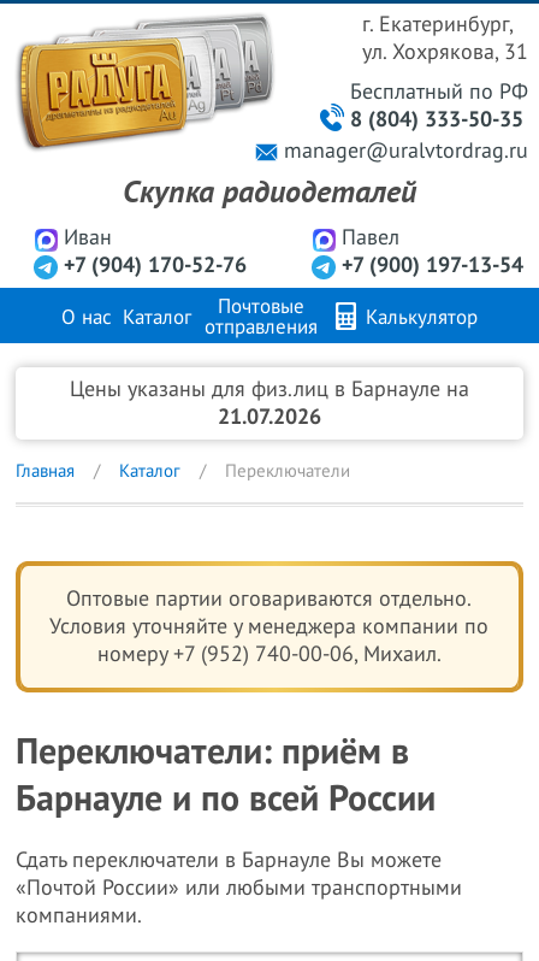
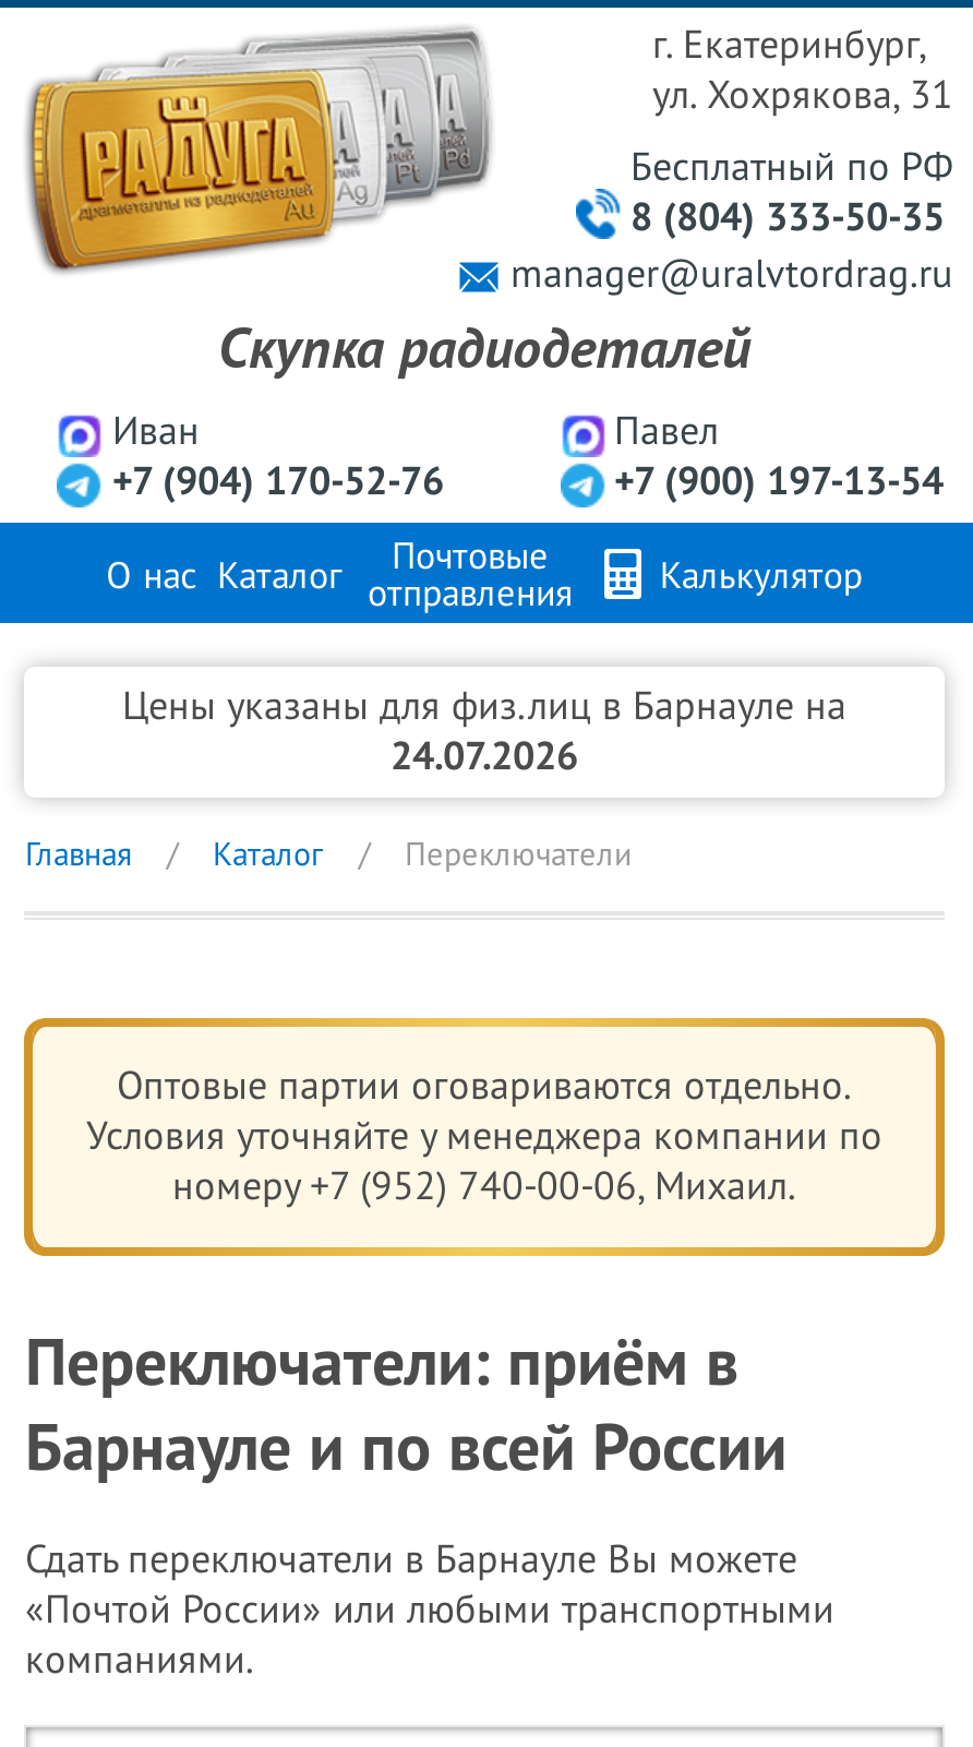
[218,405,321,430] 21.07.2026 -> [391,734,578,780] 24.07.2026

